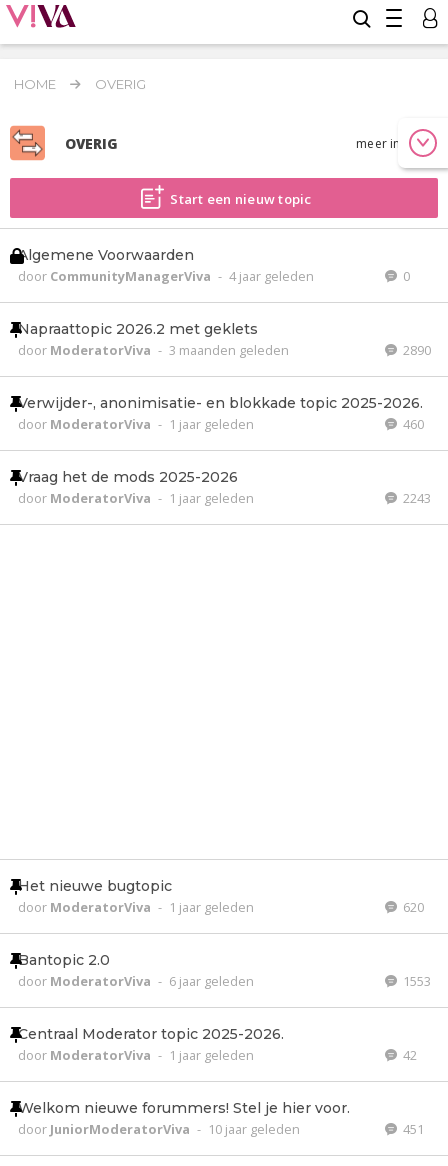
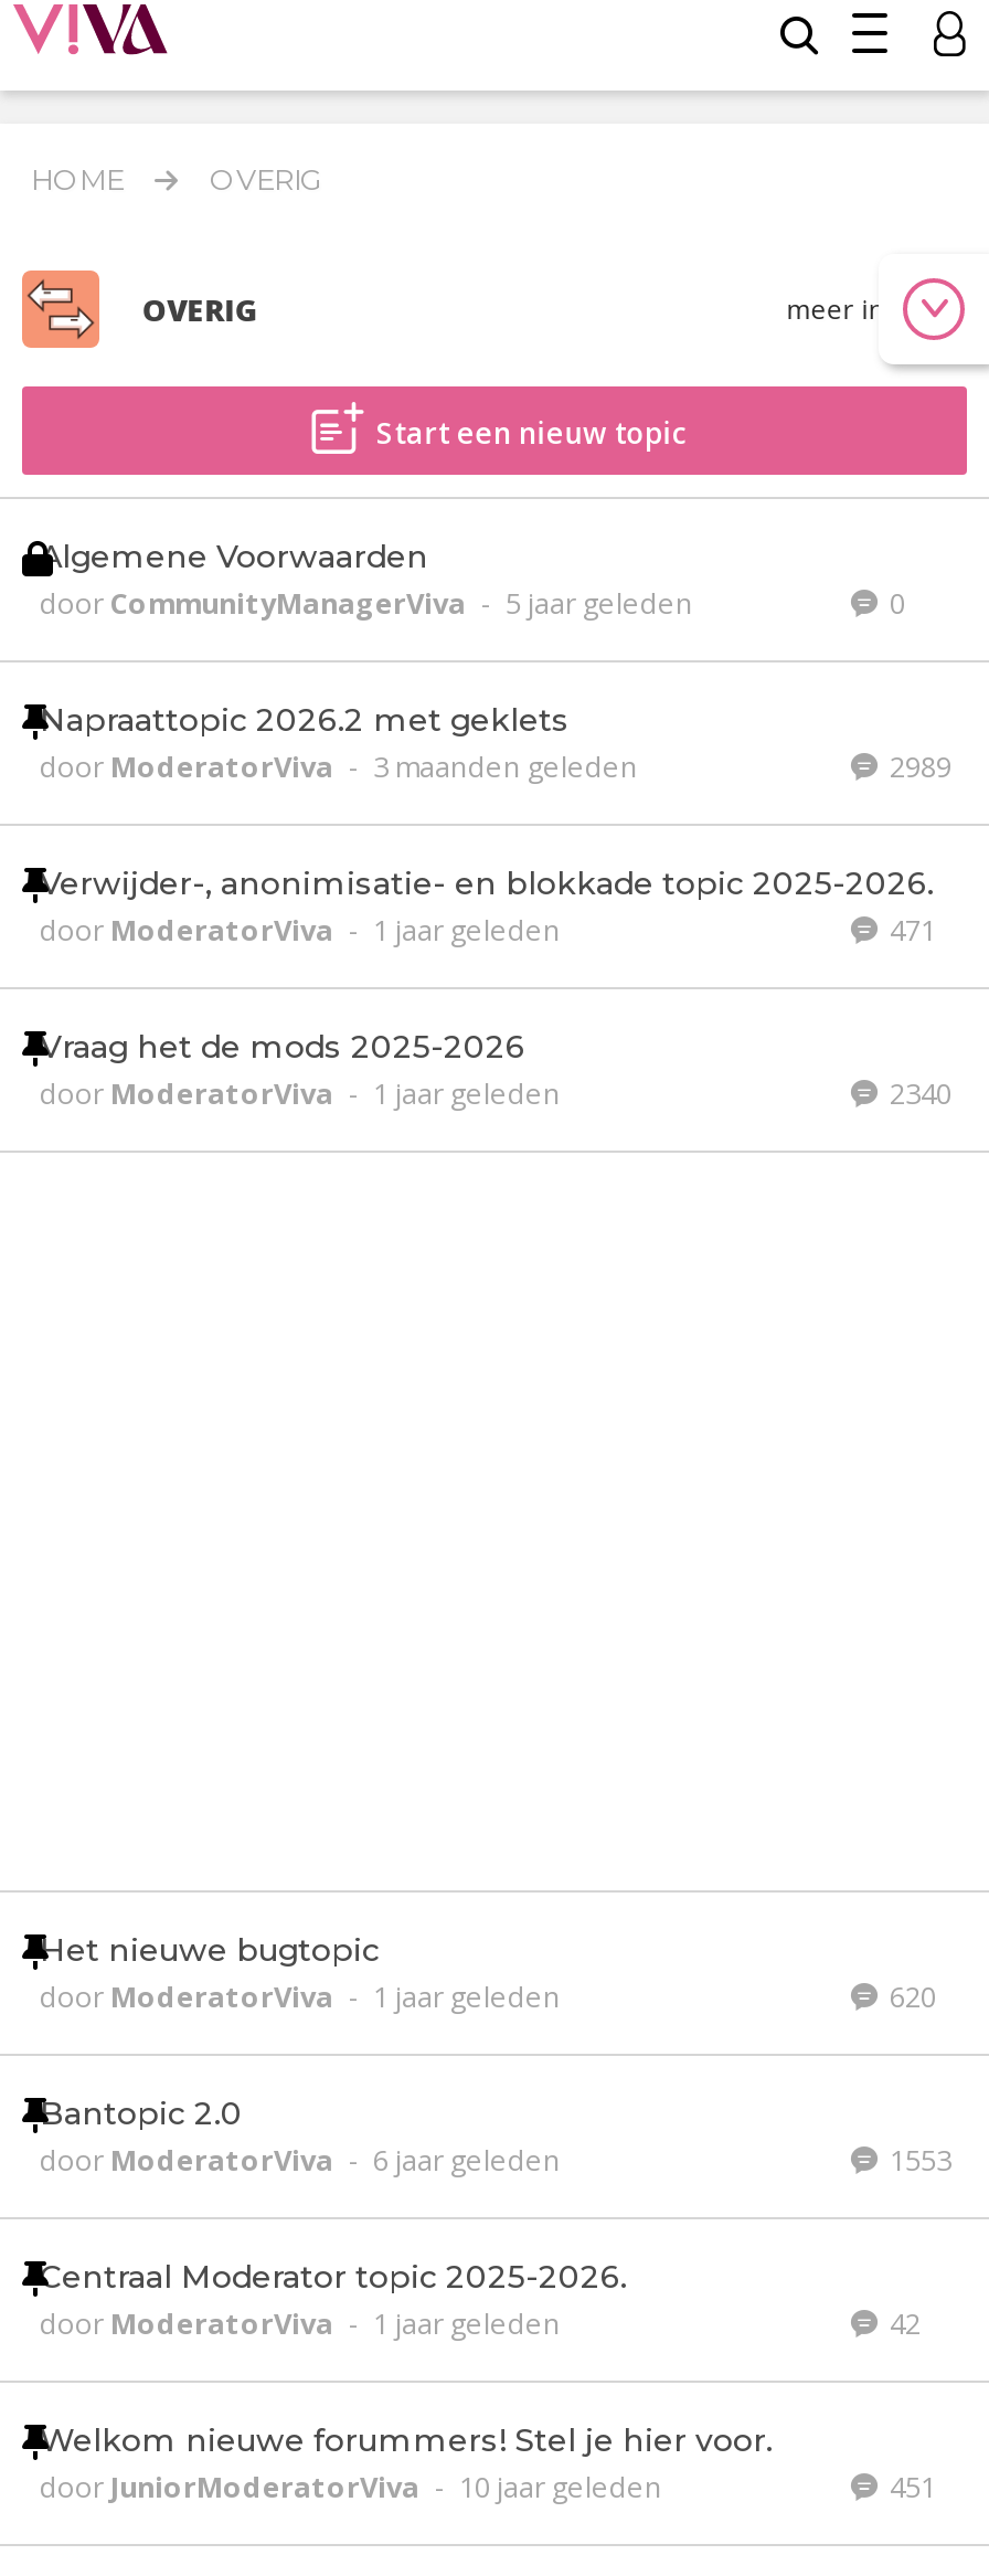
[18,267,314,285] door CommunityManagerViva - 4 jaar geleden -> [40,583,693,623] door CommunityManagerViva - 5 jaar geleden
[400,341,431,359] 2890 -> [883,746,951,786] 2989
[400,415,424,433] 460 -> [883,910,936,950] 471
[400,489,431,507] 2243 -> [883,1073,951,1113] 2340

